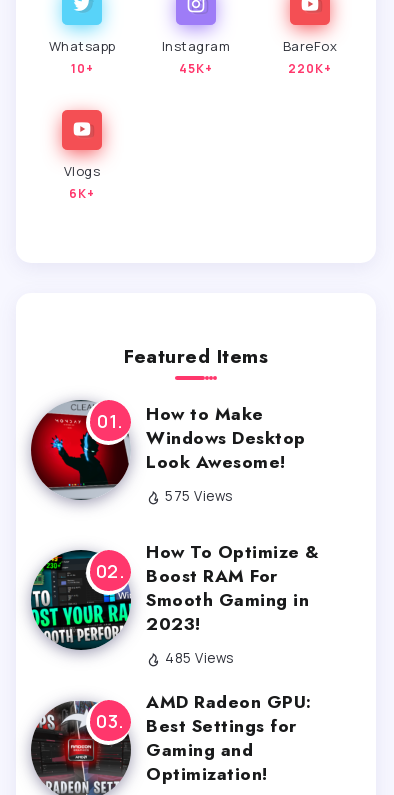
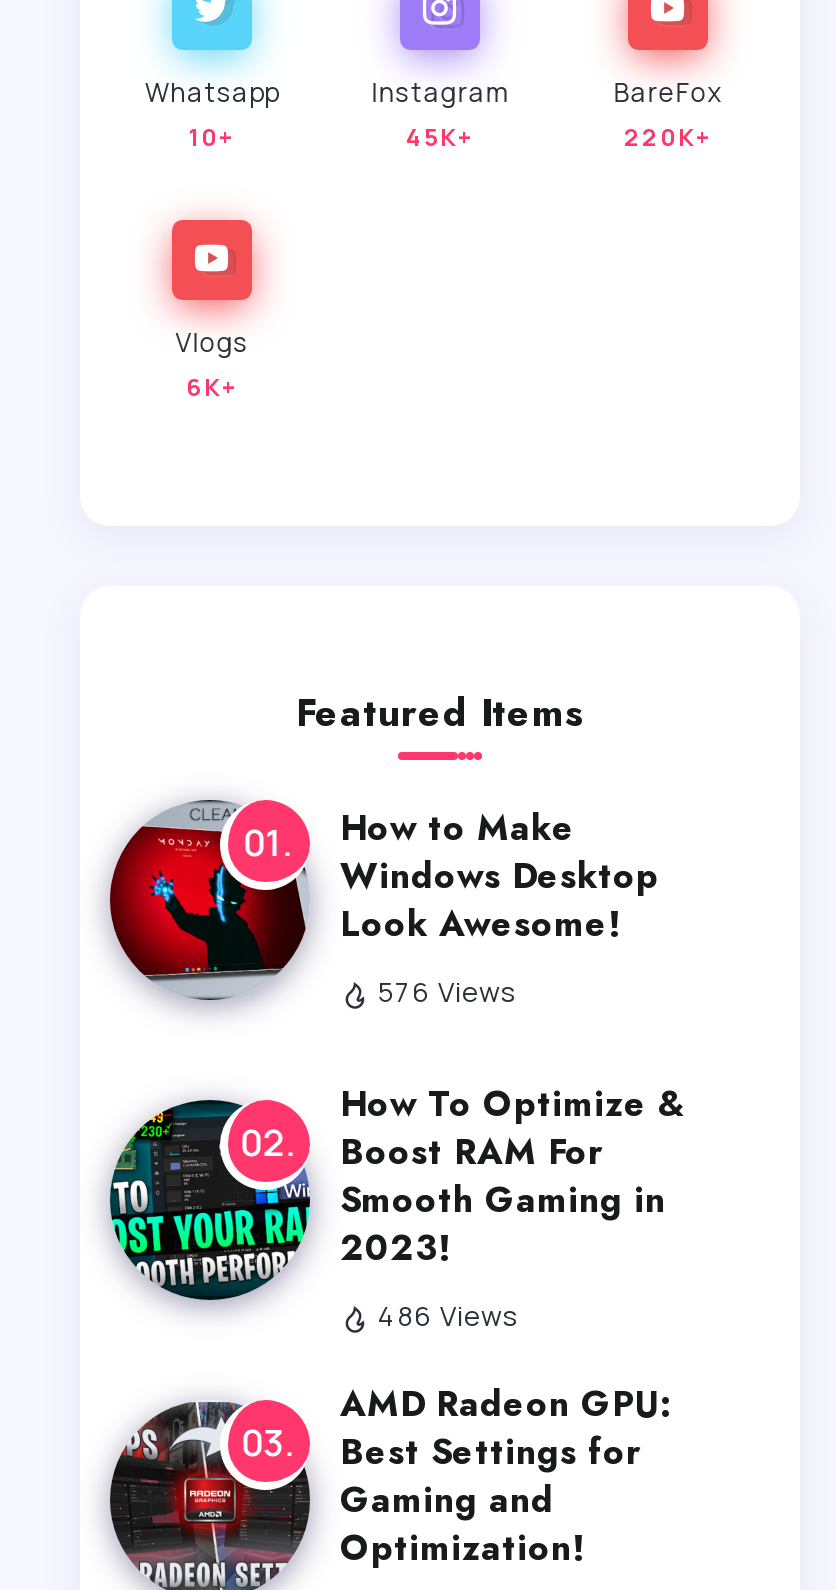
[165,487,232,505] 575 Views -> [378,975,515,1011] 576 Views
[165,649,233,667] 485 Views -> [378,1299,517,1335] 486 Views

